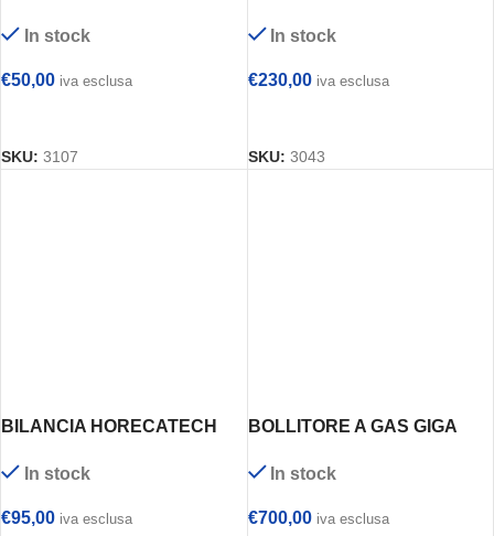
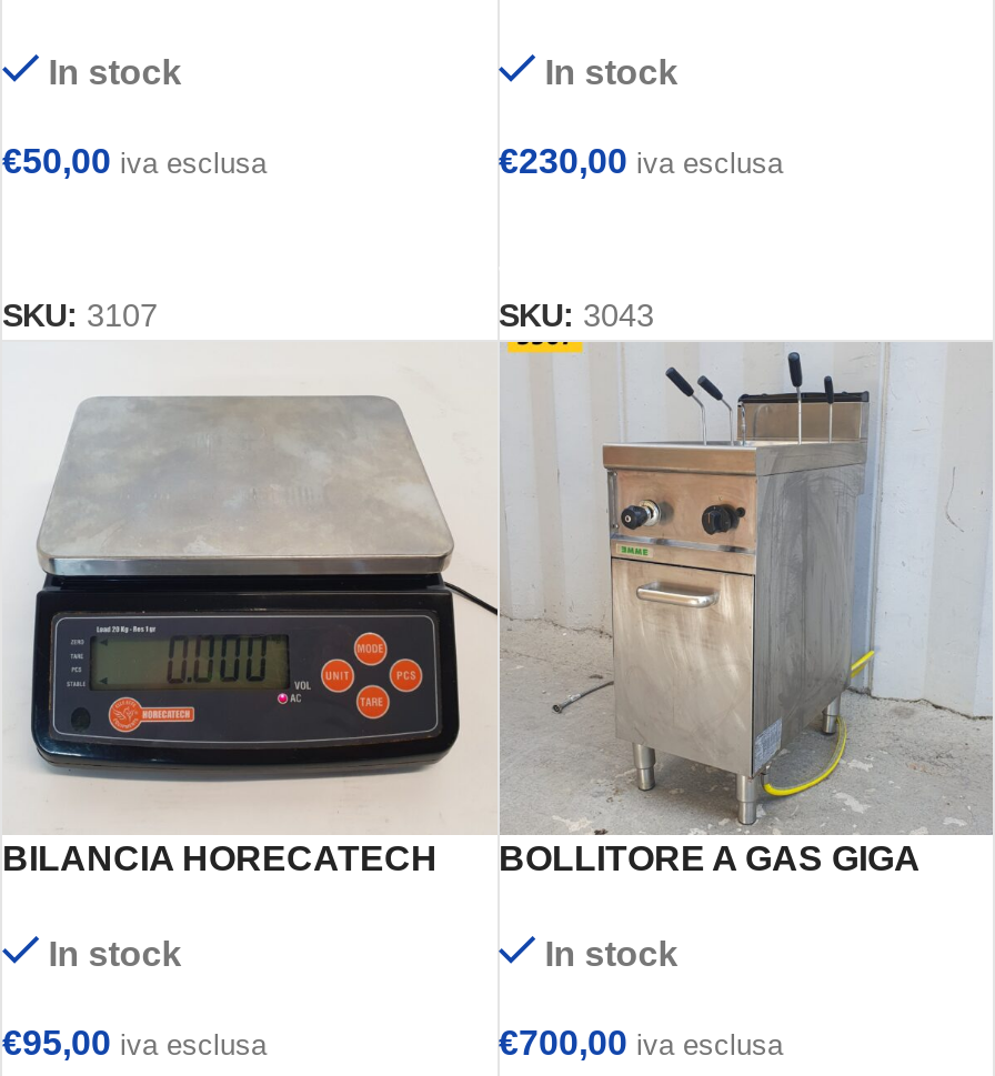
none -> [7,340,988,835] [image]

